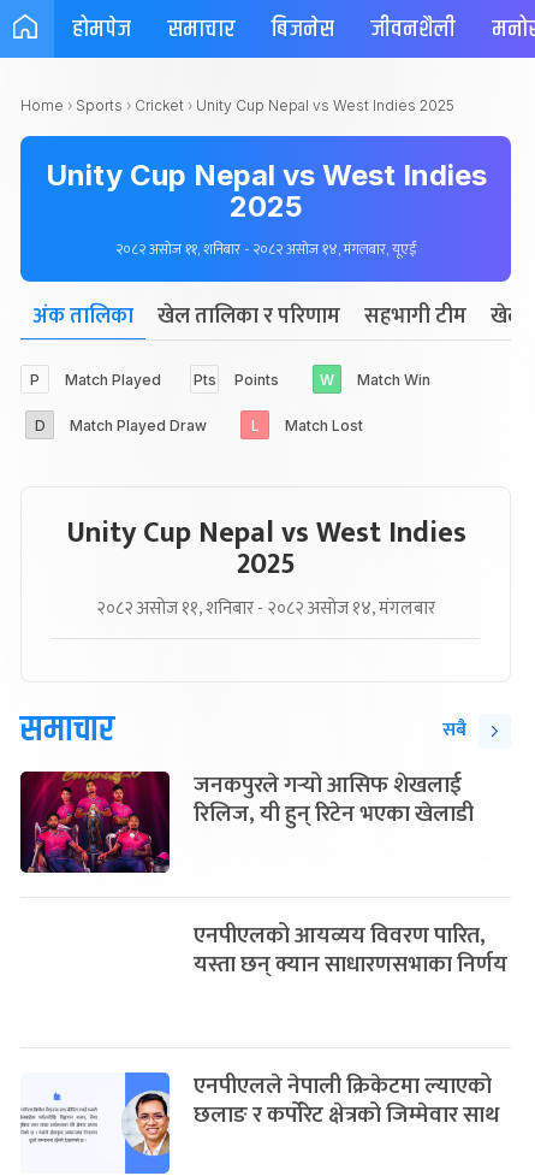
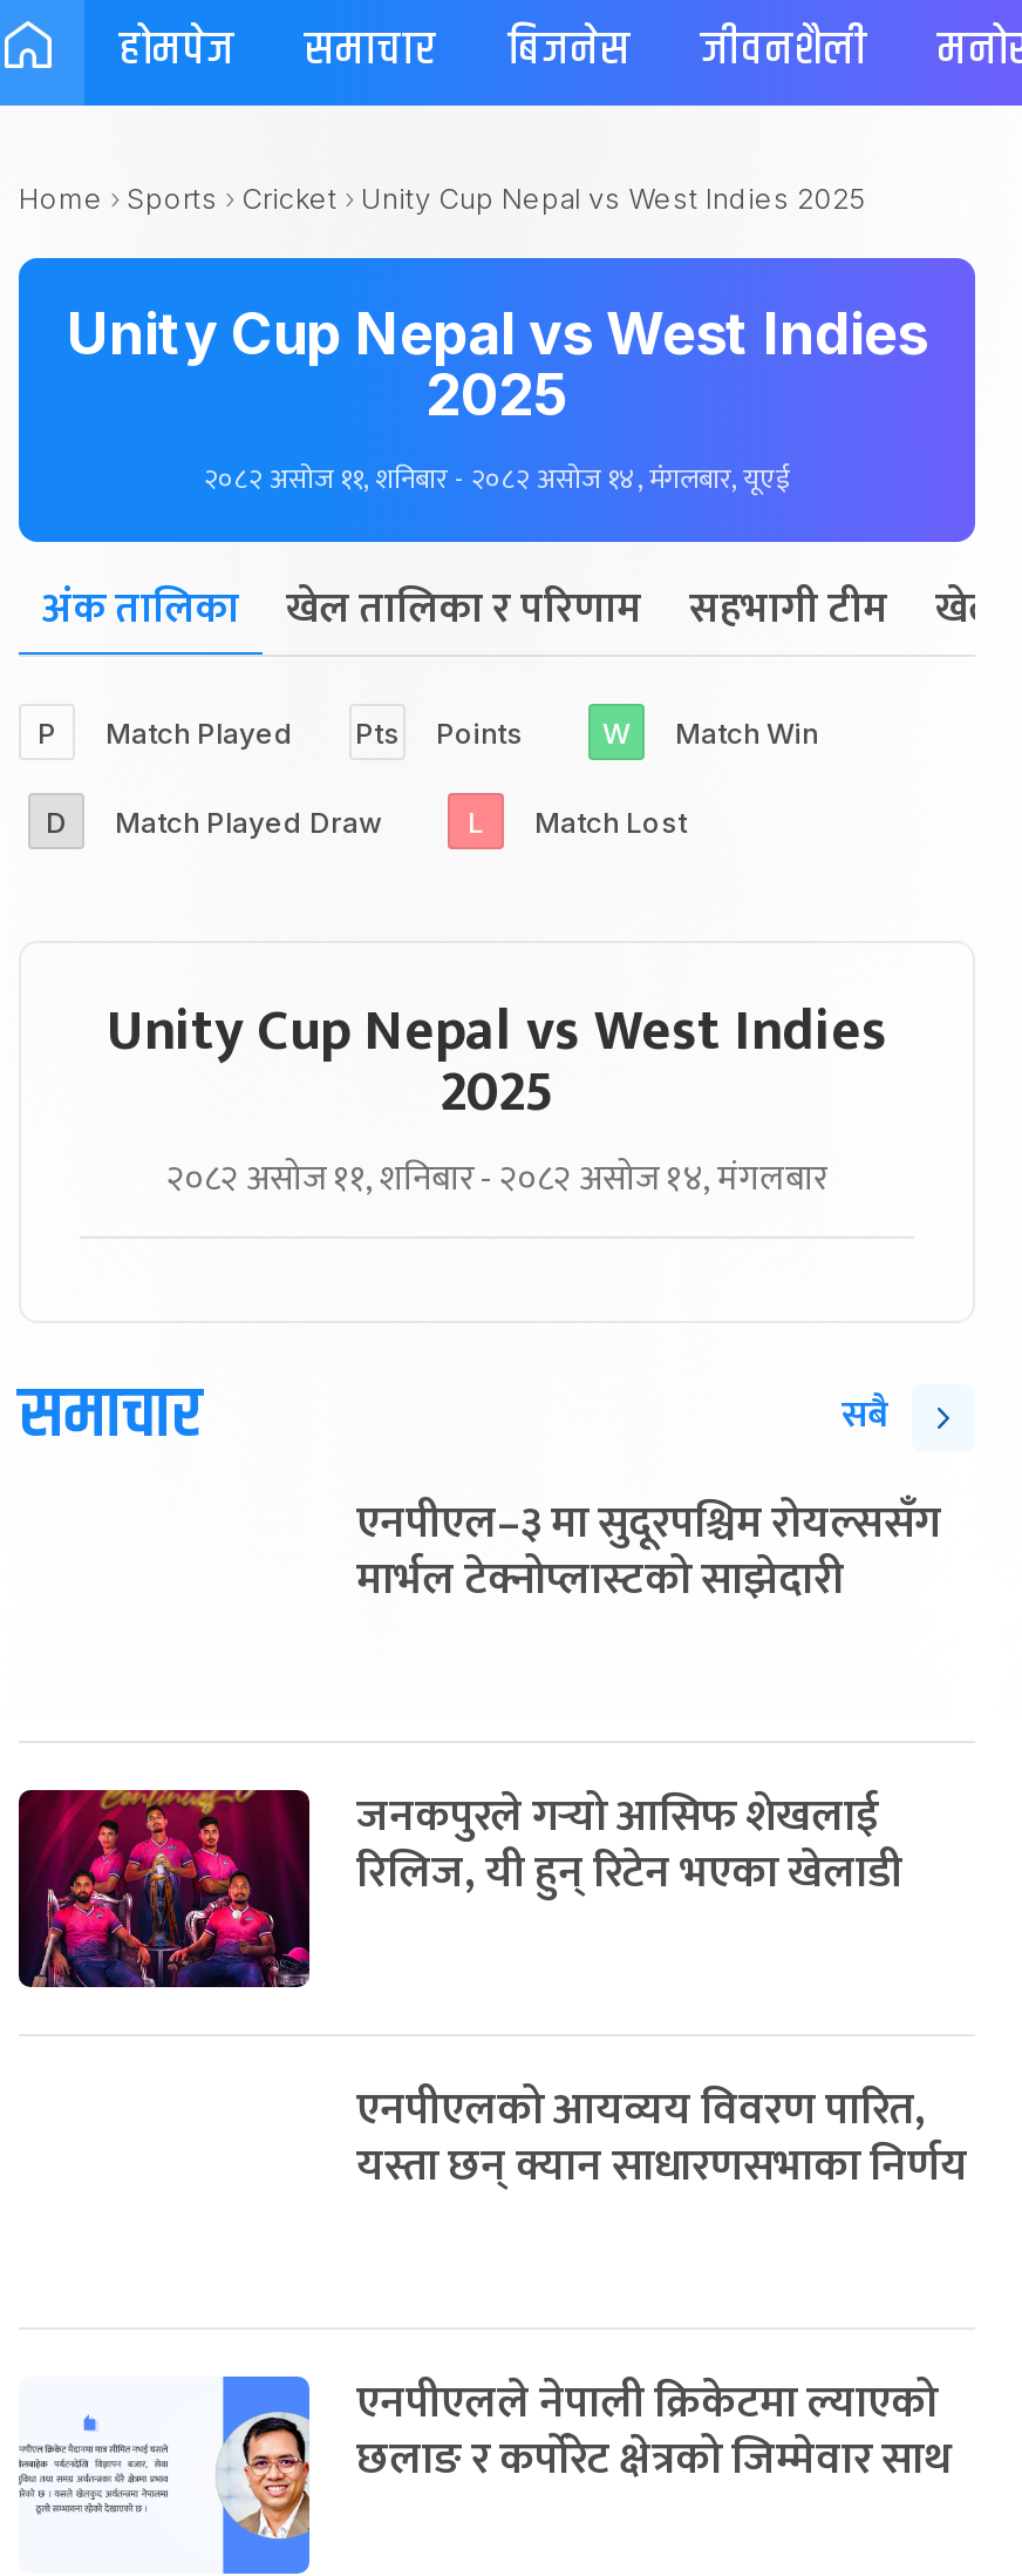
none -> [356,1487,940,1616] एनपीएल–३ मा सुदूरपश्चिम रोयल्ससँग | मार्भल टेक्नोप्लास्टको साझेदारी

